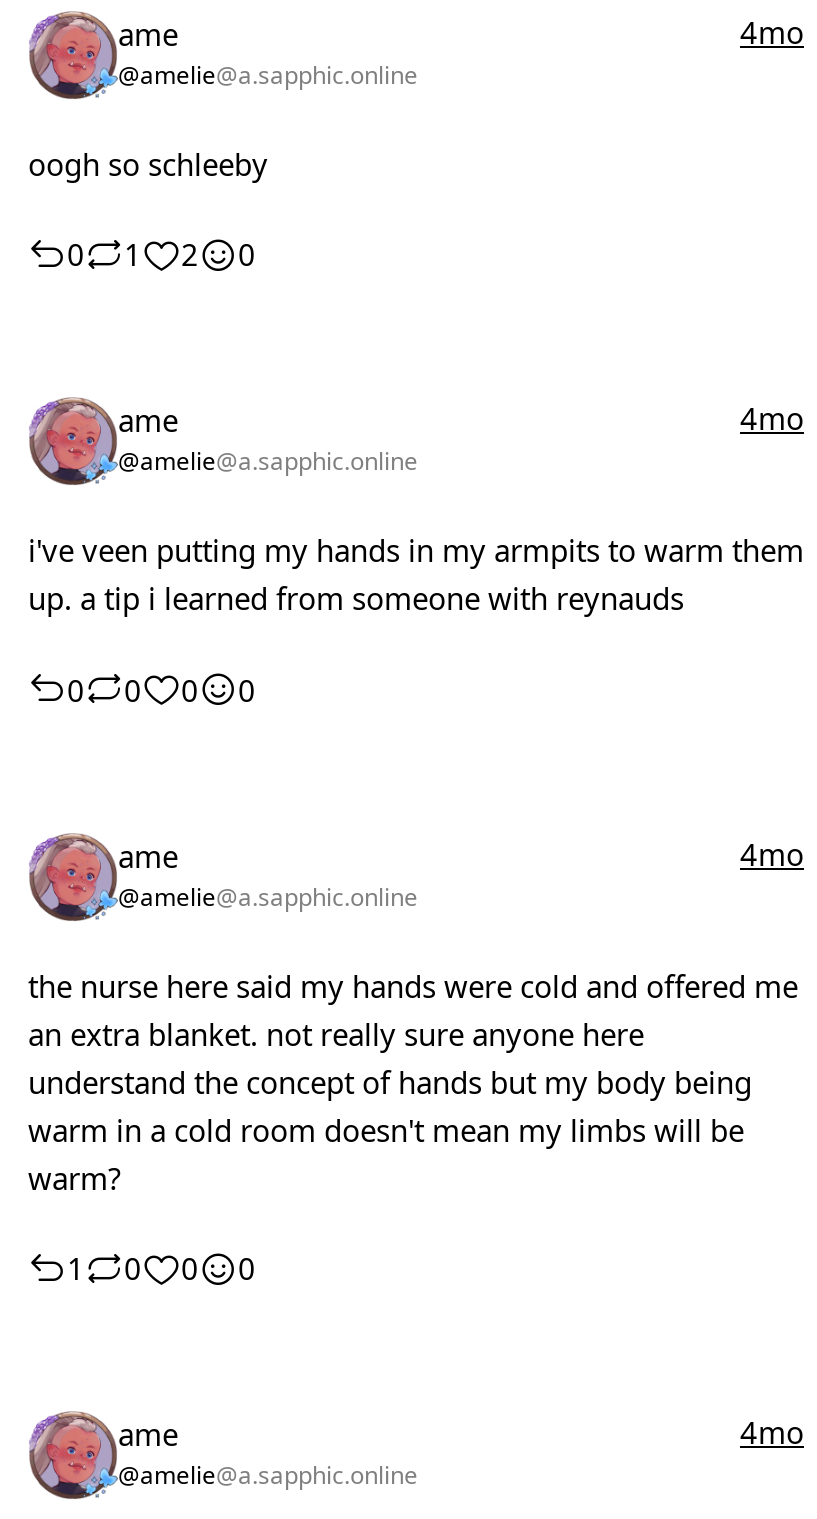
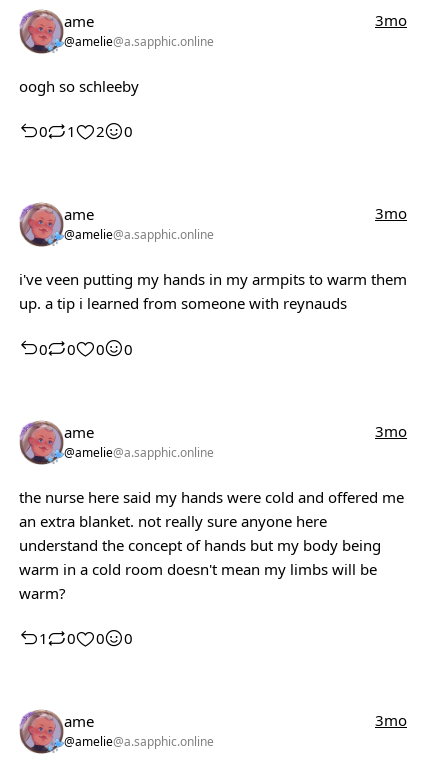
[740,11,804,51] 4mo -> [375,9,407,29] 3mo
[740,398,804,438] 4mo -> [375,203,407,223] 3mo
[740,833,804,873] 4mo -> [375,420,407,440] 3mo
[740,1412,804,1452] 4mo -> [375,710,407,730] 3mo

